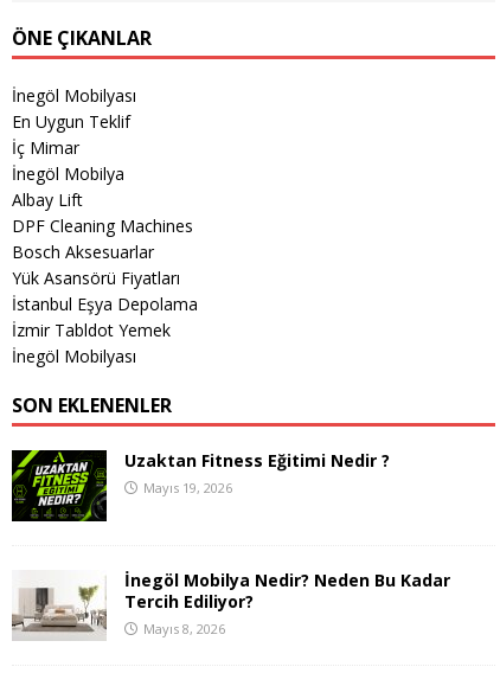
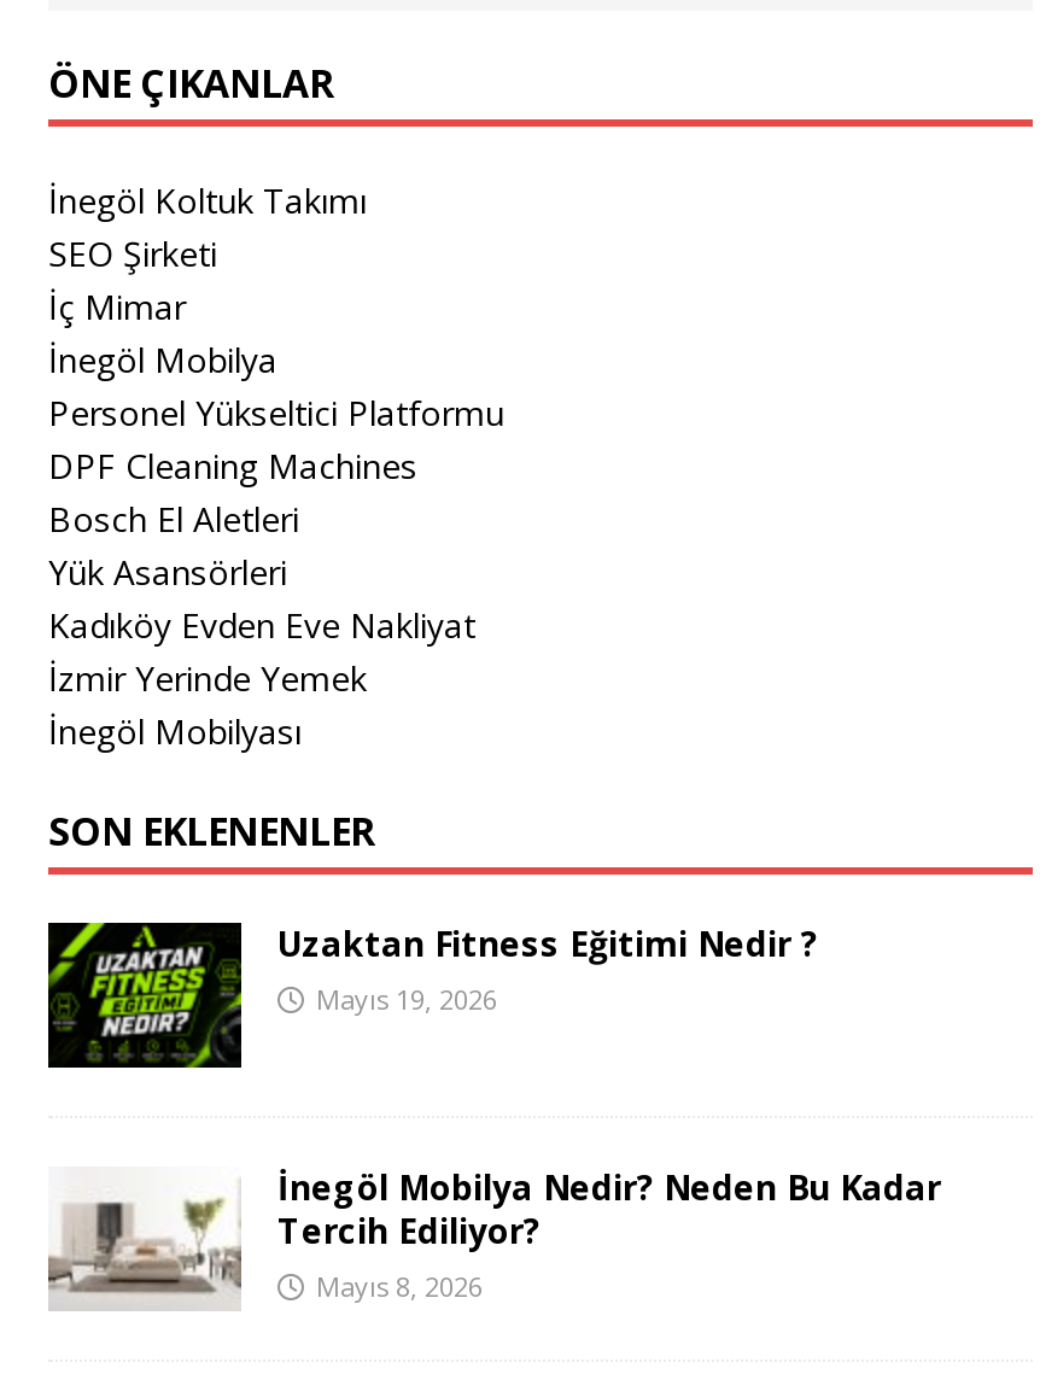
[12,84,136,132] İnegöl Mobilyası | En Uygun Teklif -> [48,177,367,276] İnegöl Koltuk Takımı | SEO Şirketi
[12,188,83,211] Albay Lift -> [48,389,504,435] Personel Yükseltici Platformu
[12,240,198,341] Bosch Aksesuarlar | Yük Asansörü Fiyatları | İstanbul Eşya Depolama | İzmir Tabldot Yemek -> [48,495,475,700] Bosch El Aletleri | Yük Asansörleri | Kadıköy Evden Eve Nakliyat | İzmir Yerinde Yemek

